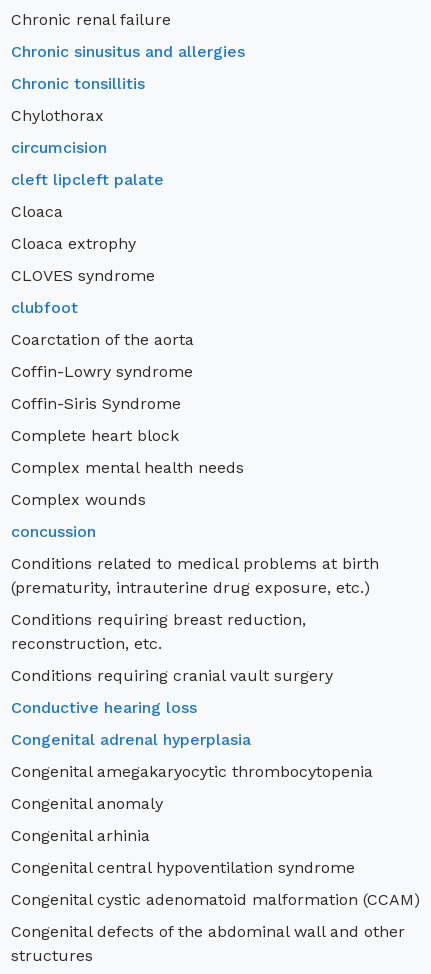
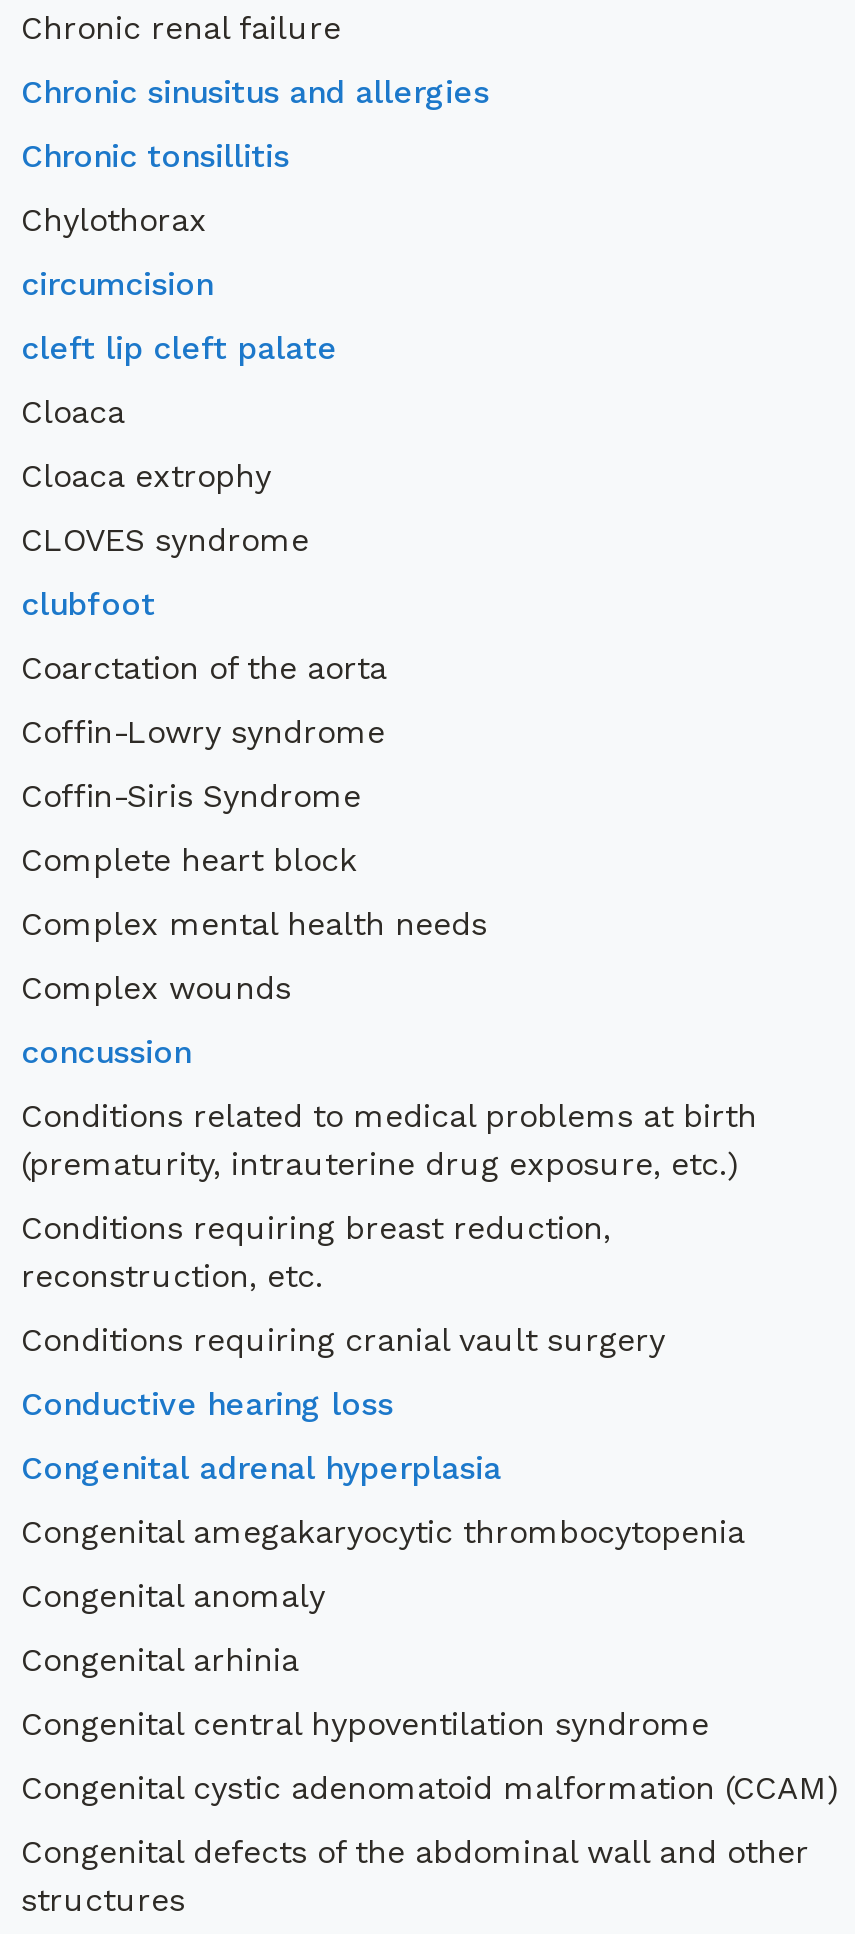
[11,170,164,189] cleft lipcleft palate -> [21,329,337,367] cleft lip cleft palate

